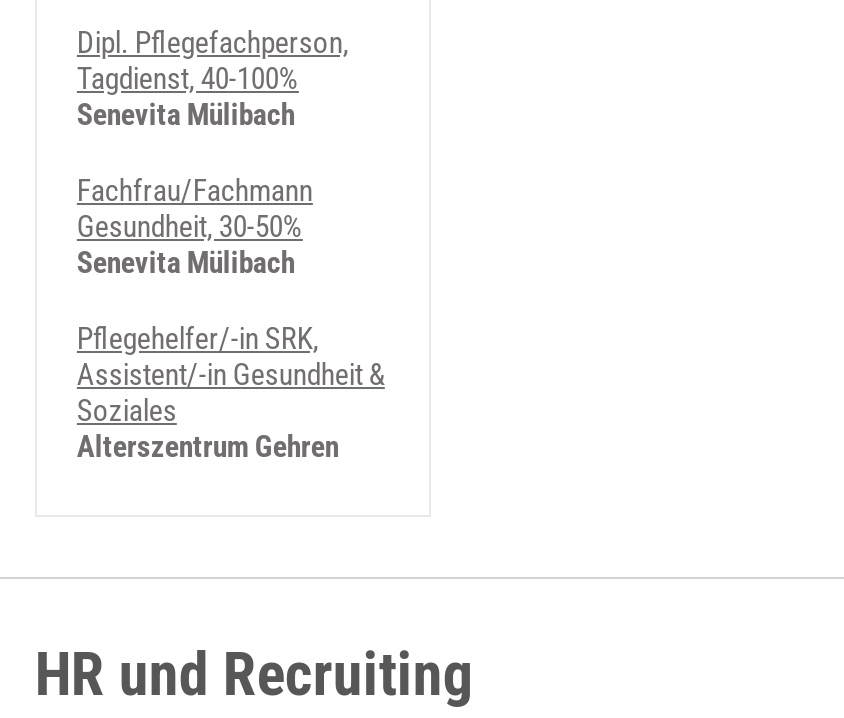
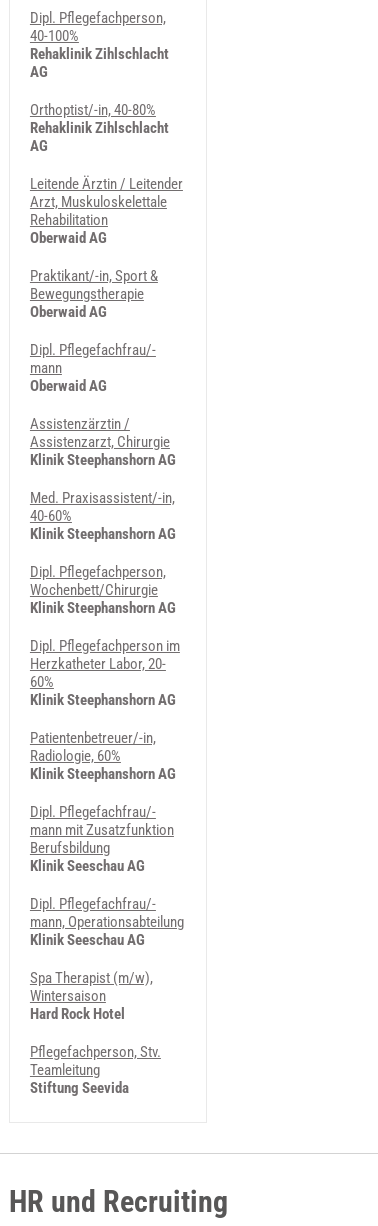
[77,61,385,465] Tagdienst, 40-100% | Senevita Mülibach | Fachfrau/Fachmann | Gesundheit, 30-50% | Senevita Mülibach | Pflegehelfer/-in SRK, | Assistent/-in Gesundheit & | Soziales | Alterszentrum Gehren -> [30,27,184,1097] 40-100% | Rehaklinik Zihlschlacht | AG | Orthoptist/-in, 40-80% | Rehaklinik Zihlschlacht | AG | Leitende Ärztin / Leitender | Arzt, Muskuloskelettale | Rehabilitation | Oberwaid AG | Praktikant/-in, Sport & | Bewegungstherapie | Oberwaid AG | Dipl. Pflegefachfrau/- | mann | Oberwaid AG | Assistenzärztin / | Assistenzarzt, Chirurgie | Klinik Steephanshorn AG | Med. Praxisassistent/-in, | 40-60% | Klinik Steephanshorn AG | Dipl. Pflegefachperson, | Wochenbett/Chirurgie | Klinik Steephanshorn AG | Dipl. Pflegefachperson im | Herzkatheter Labor, 20- | 60% | Klinik Steephanshorn AG | Patientenbetreuer/-in, | Radiologie, 60% | Klinik Steephanshorn AG | Dipl. Pflegefachfrau/- | mann mit Zusatzfunktion | Berufsbildung | Klinik Seeschau AG | Dipl. Pflegefachfrau/- | mann, Operationsabteilung | Klinik Seeschau AG | Spa Therapist (m/w), | Wintersaison | Hard Rock Hotel | Pflegefachperson, Stv. | Teamleitung | Stiftung Seevida

